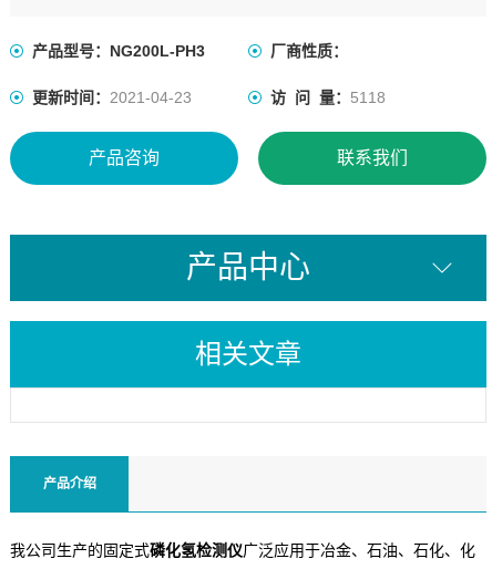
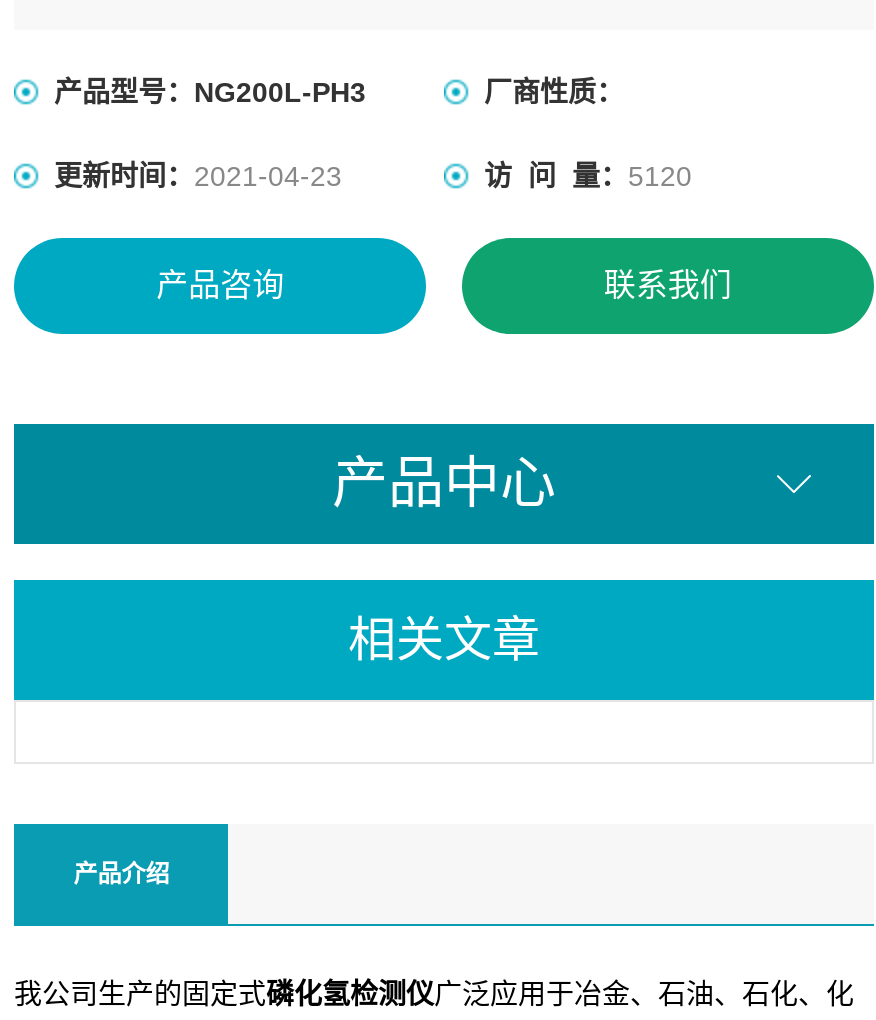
[270,89,386,106] 访 问 量：5118 -> [484,160,692,192] 访 问 量：5120

